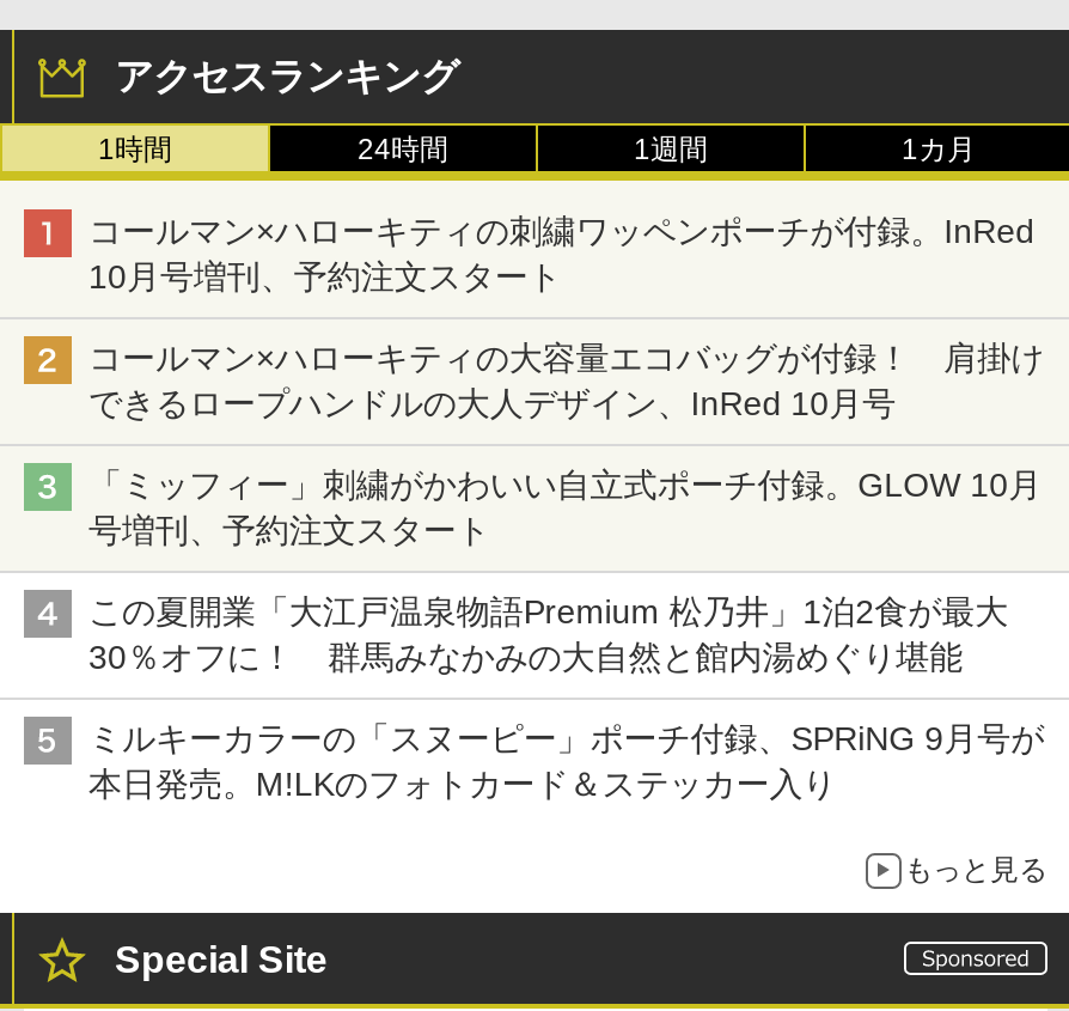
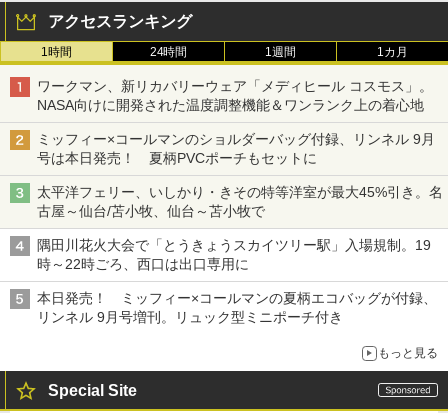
[88,211,1035,295] コールマン×ハローキティの刺繍ワッペンポーチが付録。InRed | 10月号増刊、予約注文スタート -> [37,78,433,113] ワークマン、新リカバリーウェア「メディヒール コスモス」。 | NASA向けに開発された温度調整機能＆ワンランク上の着心地
[88,338,1044,422] コールマン×ハローキティの大容量エコバッグが付録！ 肩掛け | できるロープハンドルの大人デザイン、InRed 10月号 -> [37,131,435,166] ミッフィー×コールマンのショルダーバッグ付録、リンネル 9月 | 号は本日発売！ 夏柄PVCポーチもセットに
[88,465,1042,549] 「ミッフィー」刺繍がかわいい自立式ポーチ付録。GLOW 10月 | 号増刊、予約注文スタート -> [37,184,443,219] 太平洋フェリー、いしかり・きその特等洋室が最大45%引き。名 | 古屋～仙台/苫小牧、仙台～苫小牧で
[88,592,1008,676] この夏開業「大江戸温泉物語Premium 松乃井」1泊2食が最大 | 30％オフに！ 群馬みなかみの大自然と館内湯めぐり堪能 -> [37,237,431,272] 隅田川花火大会で「とうきょうスカイツリー駅」入場規制。19 | 時～22時ごろ、西口は出口専用に
[88,719,1044,802] ミルキーカラーの「スヌーピー」ポーチ付録、SPRiNG 9月号が | 本日発売。M!LKのフォトカード＆ステッカー入り -> [37,290,437,325] 本日発売！ ミッフィー×コールマンの夏柄エコバッグが付録、 | リンネル 9月号増刊。リュック型ミニポーチ付き

